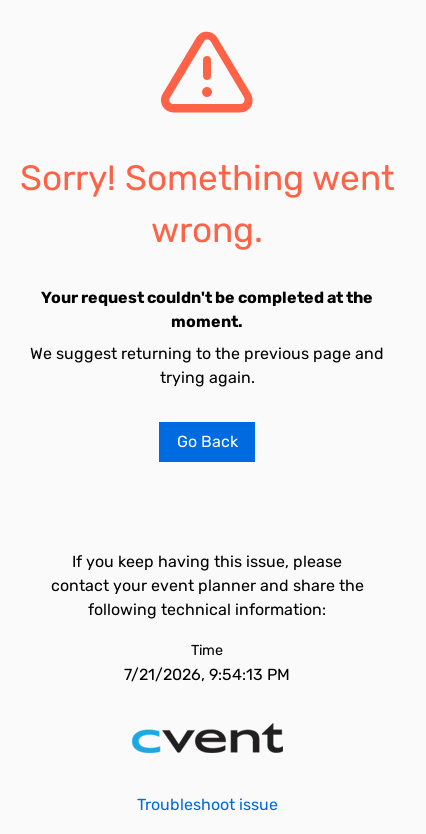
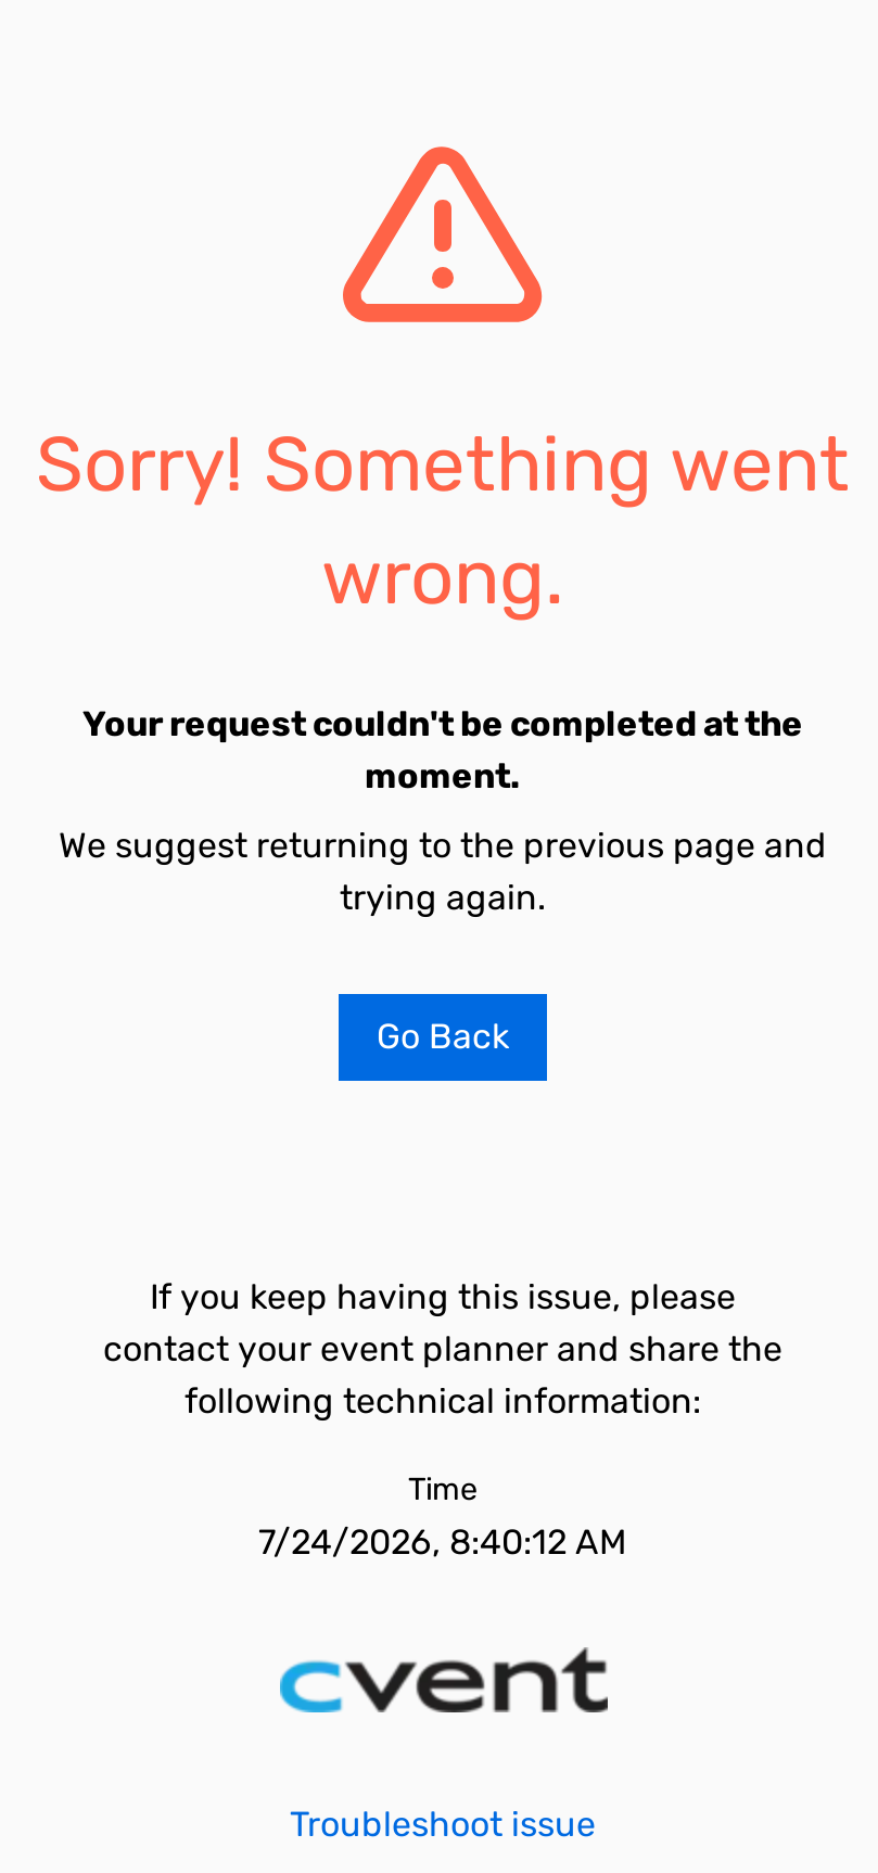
[124,665,290,684] 7/21/2026, 9:54:13 PM -> [258,1521,627,1563] 7/24/2026, 8:40:12 AM

